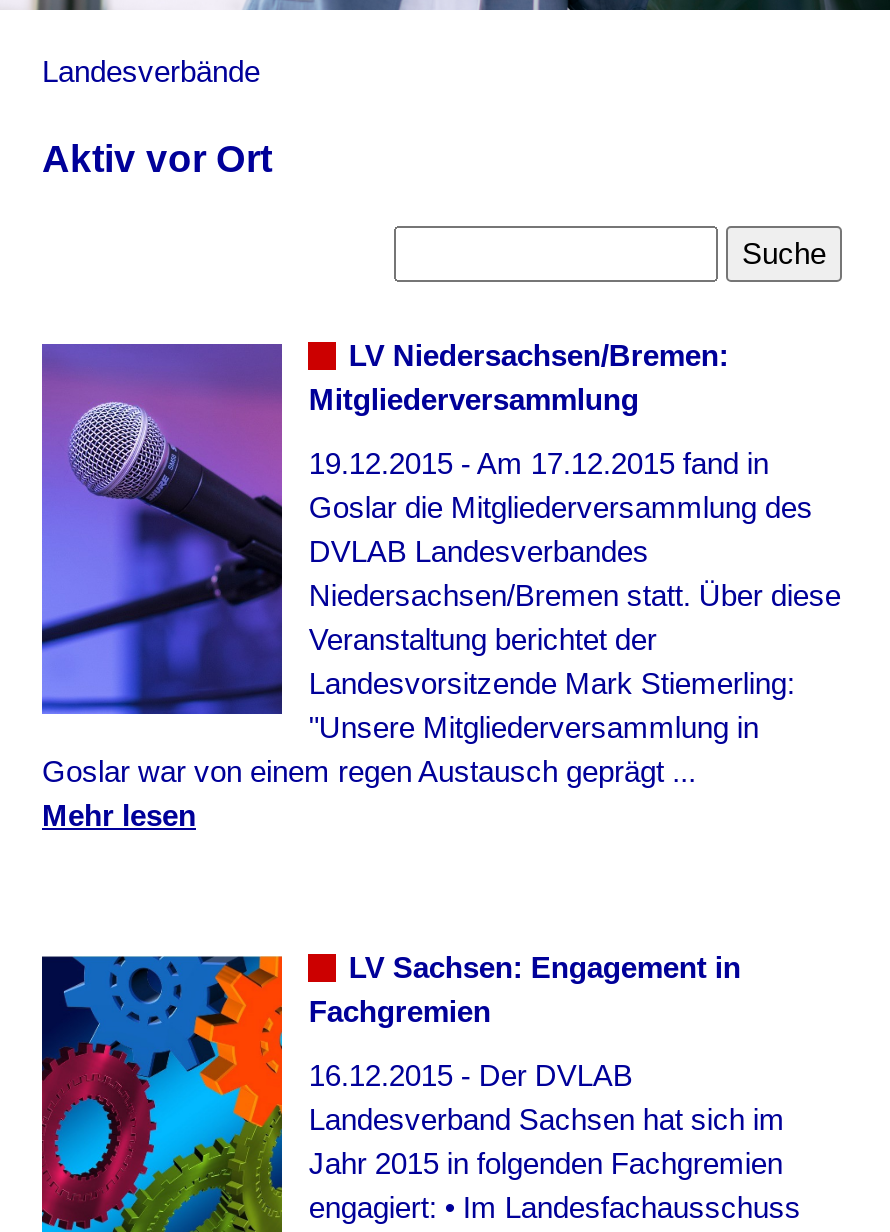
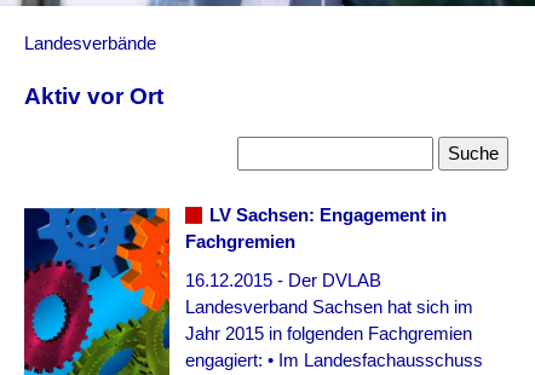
[40,338,841,832] [image] | LV Niedersachsen/Bremen: | Mitgliederversammlung | 19.12.2015 - Am 17.12.2015 fand in | Goslar die Mitgliederversammlung des | DVLAB Landesverbandes | Niedersachsen/Bremen statt. Über diese | Veranstaltung berichtet der | Landesvorsitzende Mark Stiemerling: | "Unsere Mitgliederversammlung in | Goslar war von einem regen Austausch geprägt ... | Mehr lesen -> none

